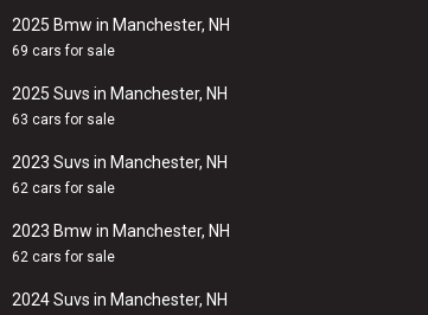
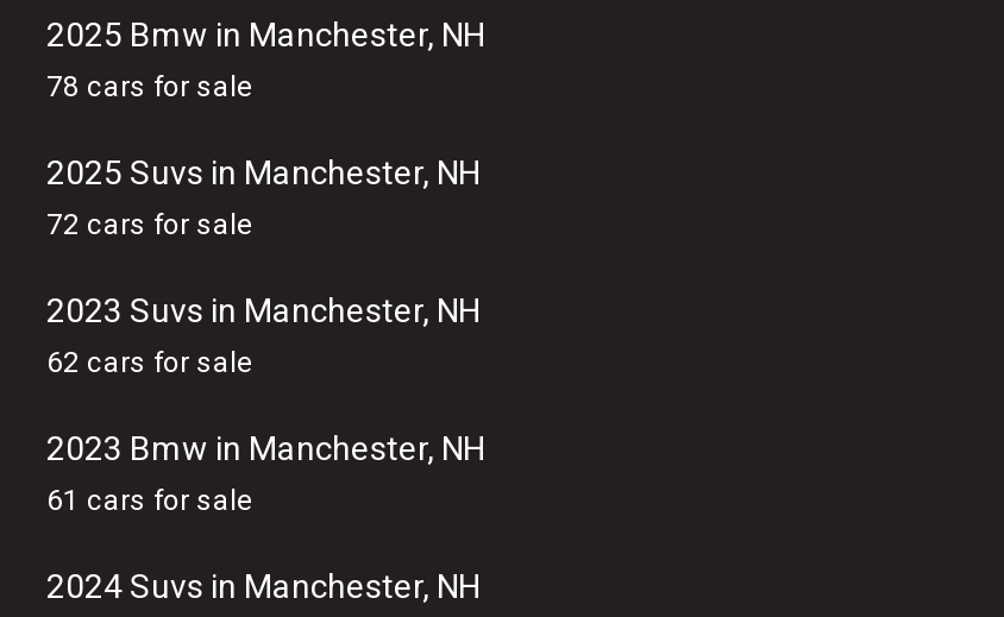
[12,43,115,59] 69 cars for sale -> [46,70,253,103] 78 cars for sale
[12,111,115,128] 63 cars for sale -> [46,208,253,241] 72 cars for sale
[12,249,115,265] 62 cars for sale -> [46,484,253,517] 61 cars for sale

